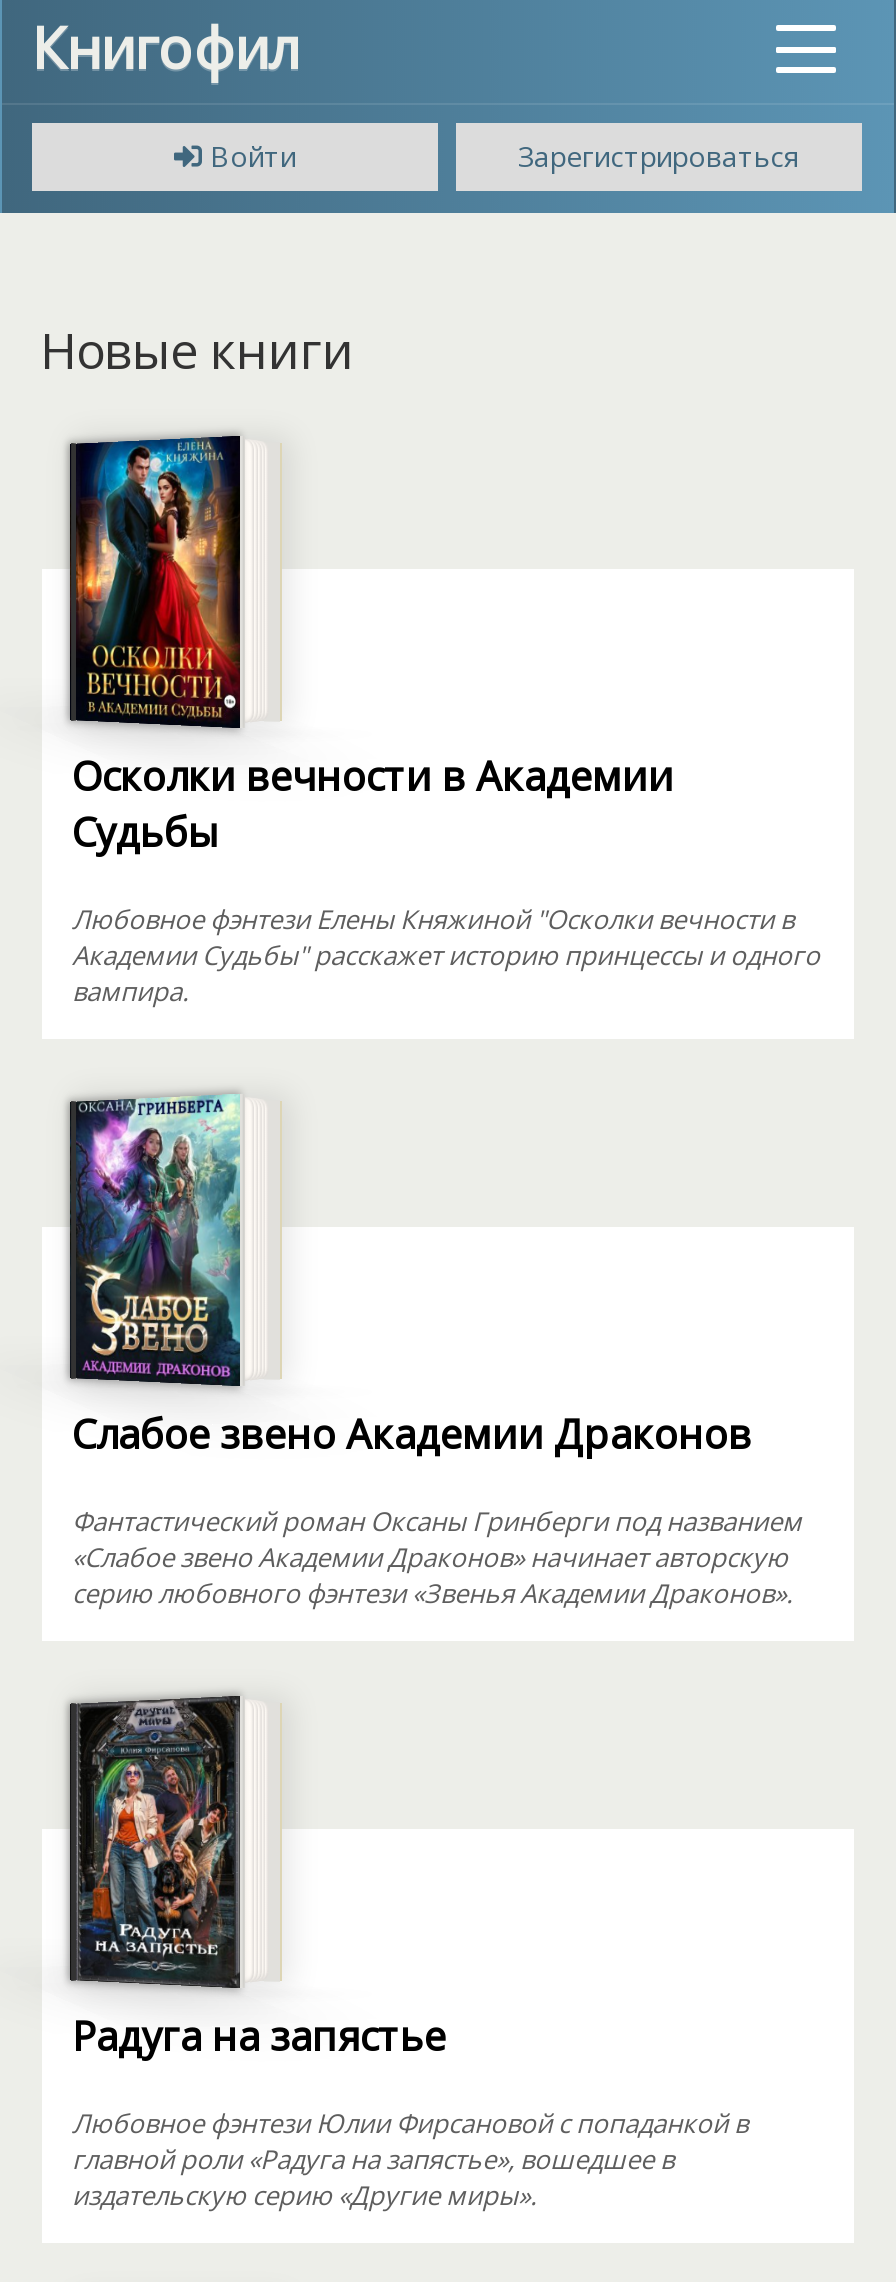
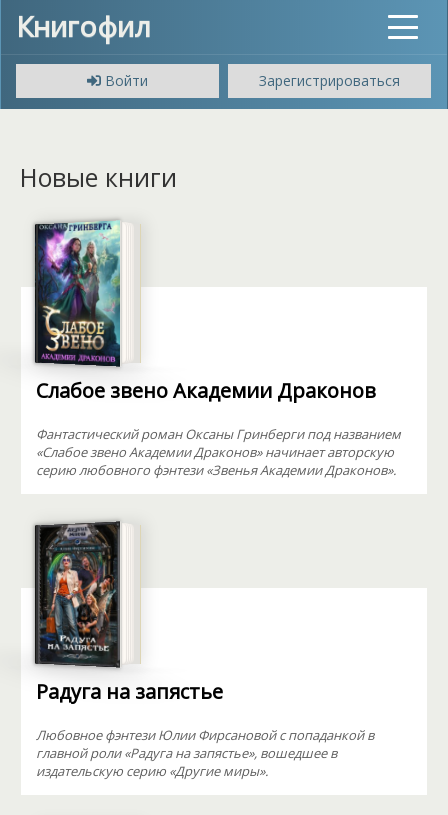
[72,433,820,1009] [image] | Осколки вечности в Академии | Судьбы | Любовное фэнтези Елены Княжиной "Осколки вечности в | Академии Судьбы" расскажет историю принцессы и одного | вампира. -> none

